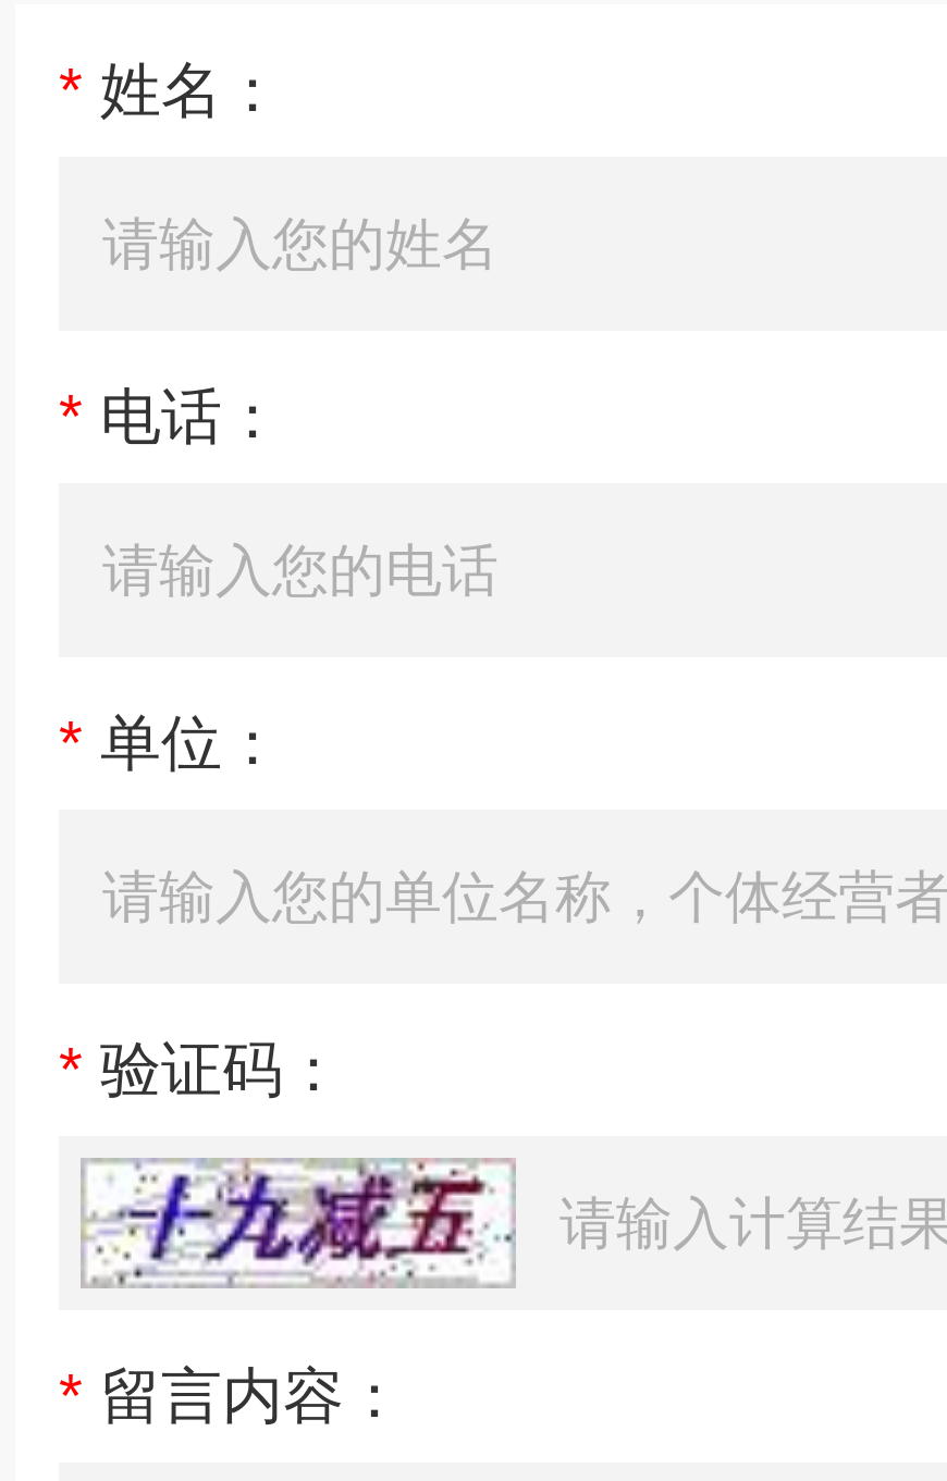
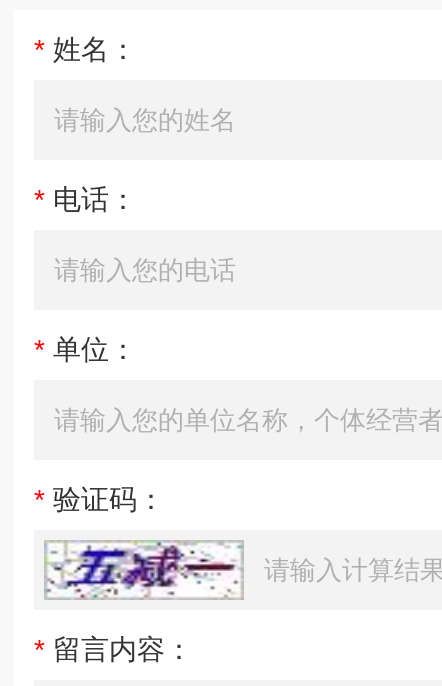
[81,1158,514,1286] [image] -> [44,540,243,600] [image]

